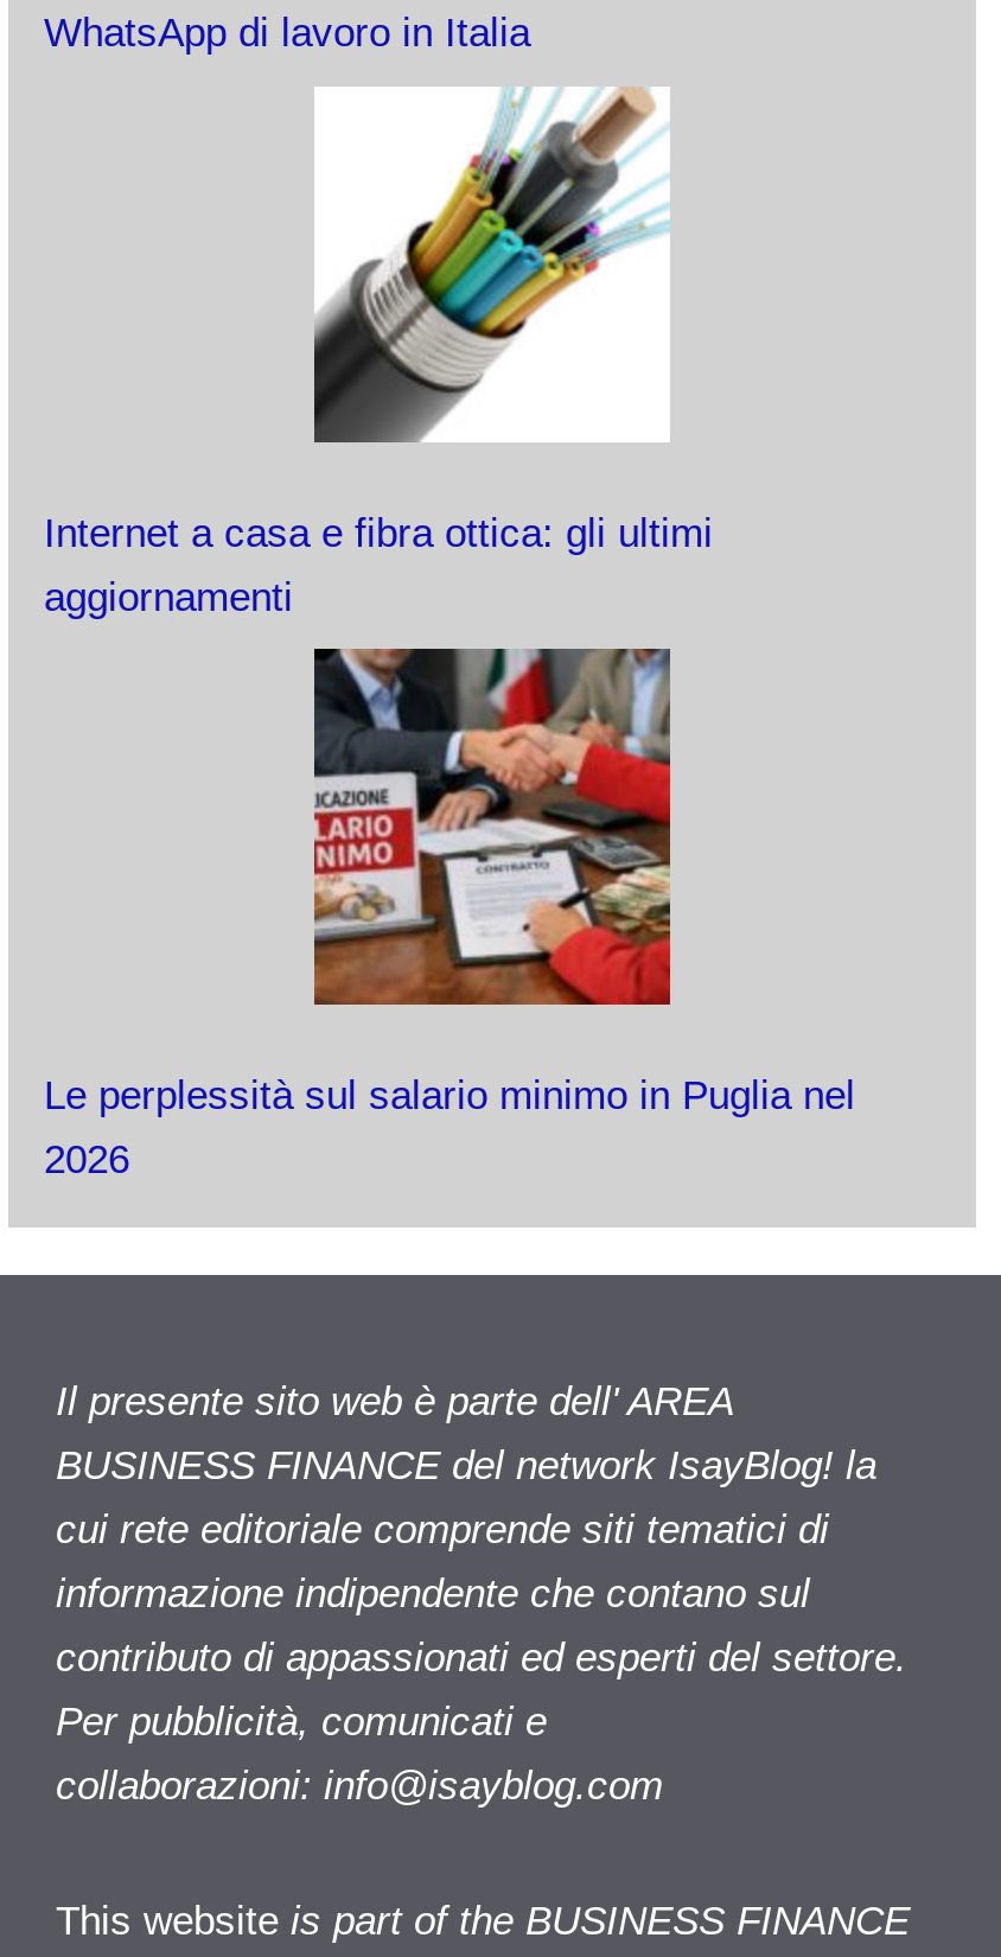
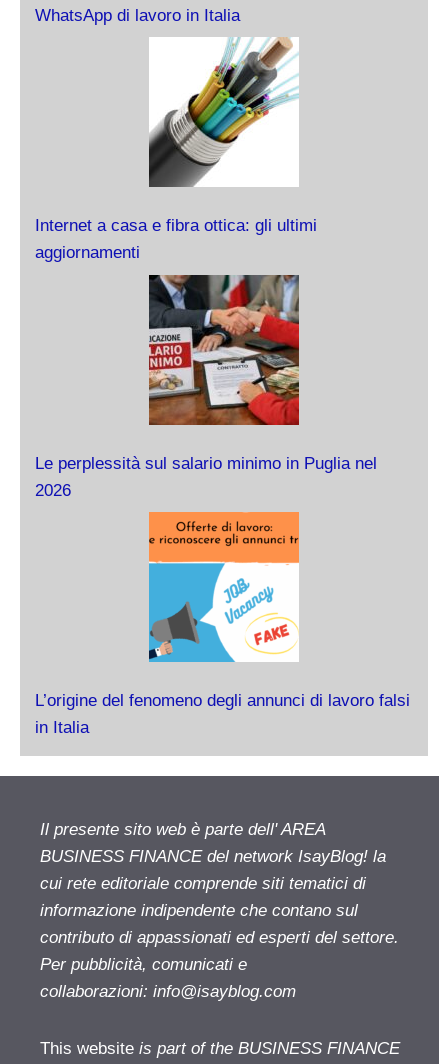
none -> [35,511,410,737] [image] | L’origine del fenomeno degli annunci di lavoro falsi | in Italia

